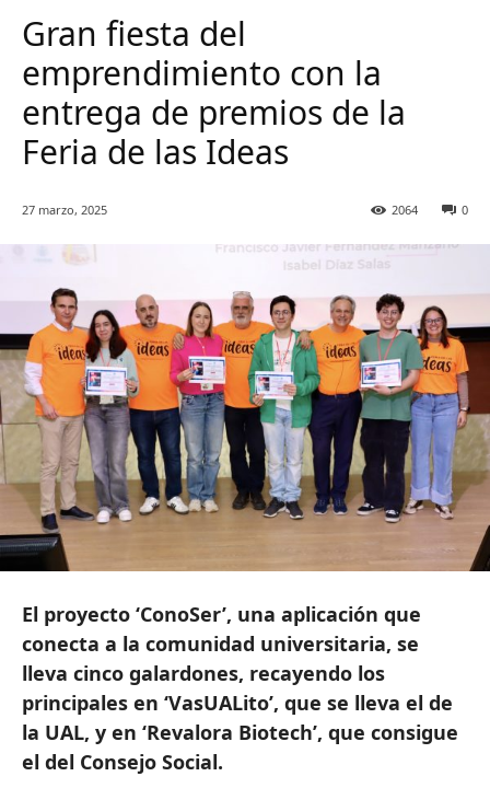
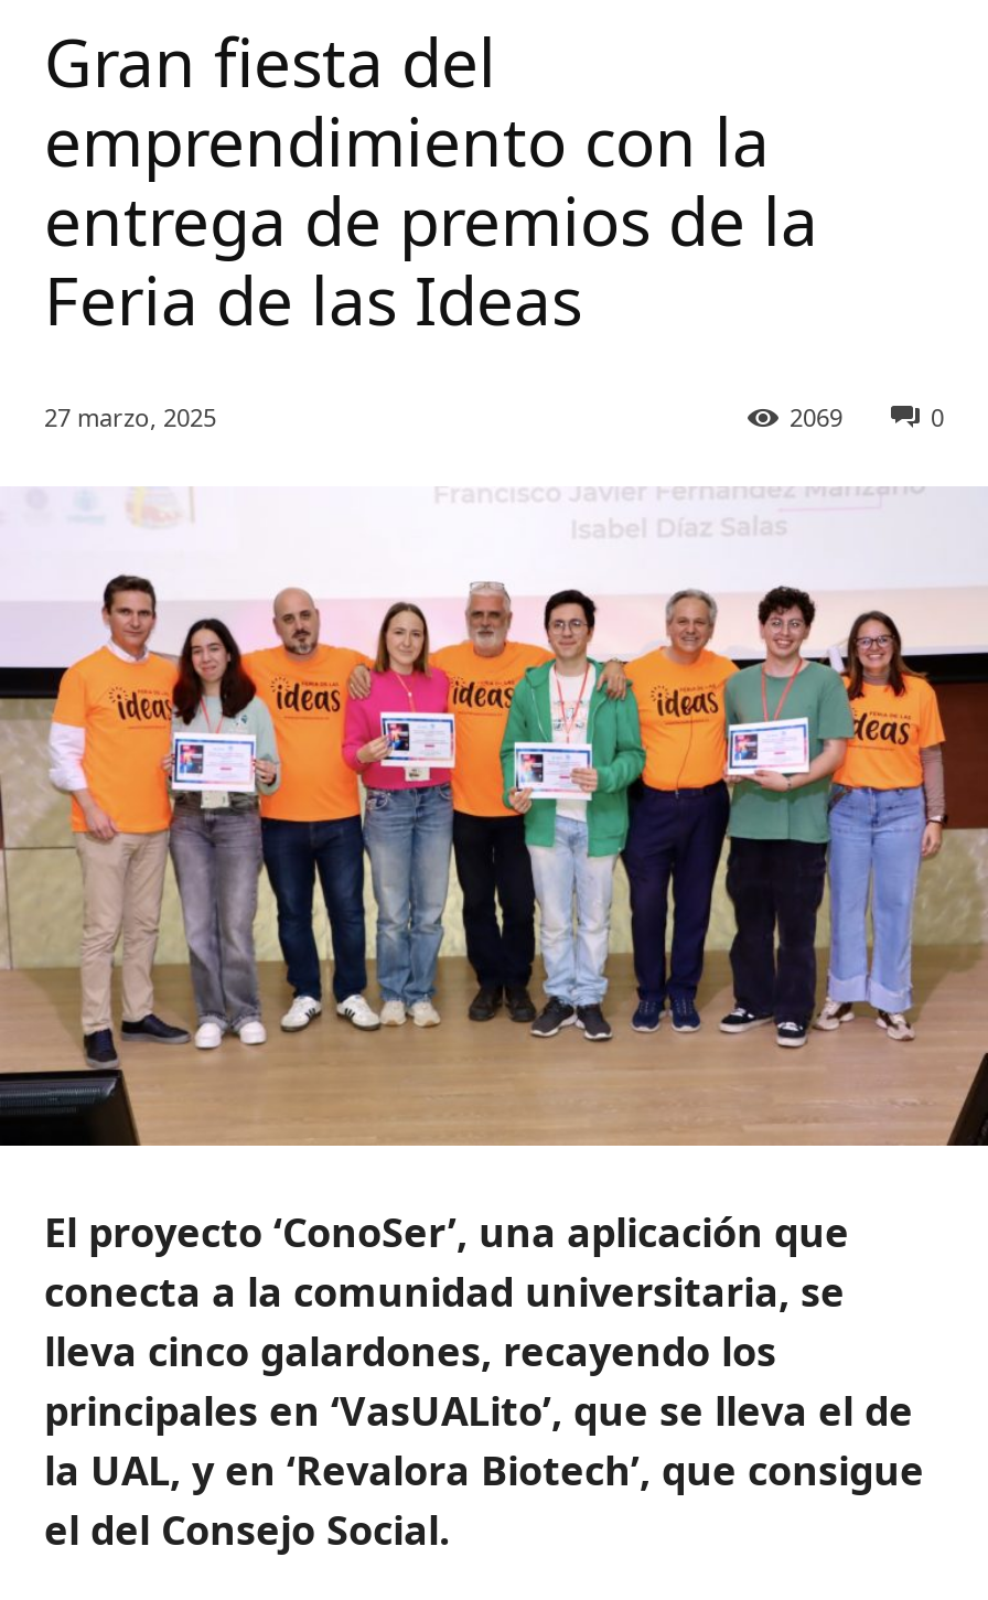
[392,202,418,218] 2064 -> [790,401,842,434] 2069

